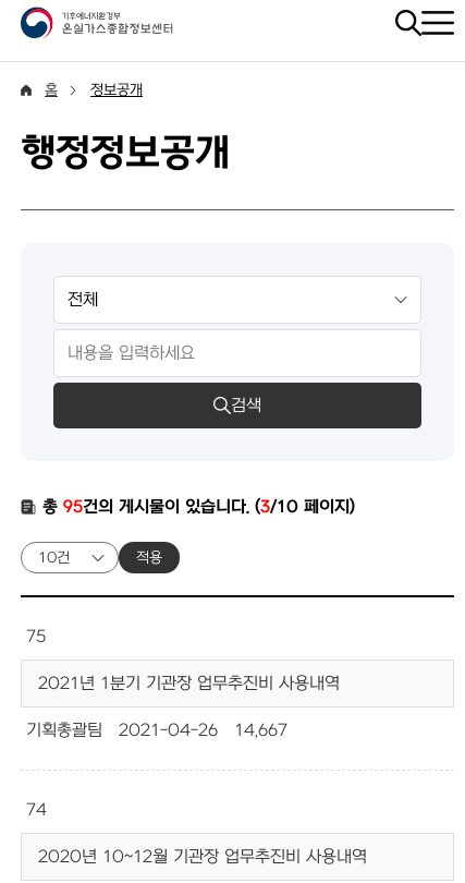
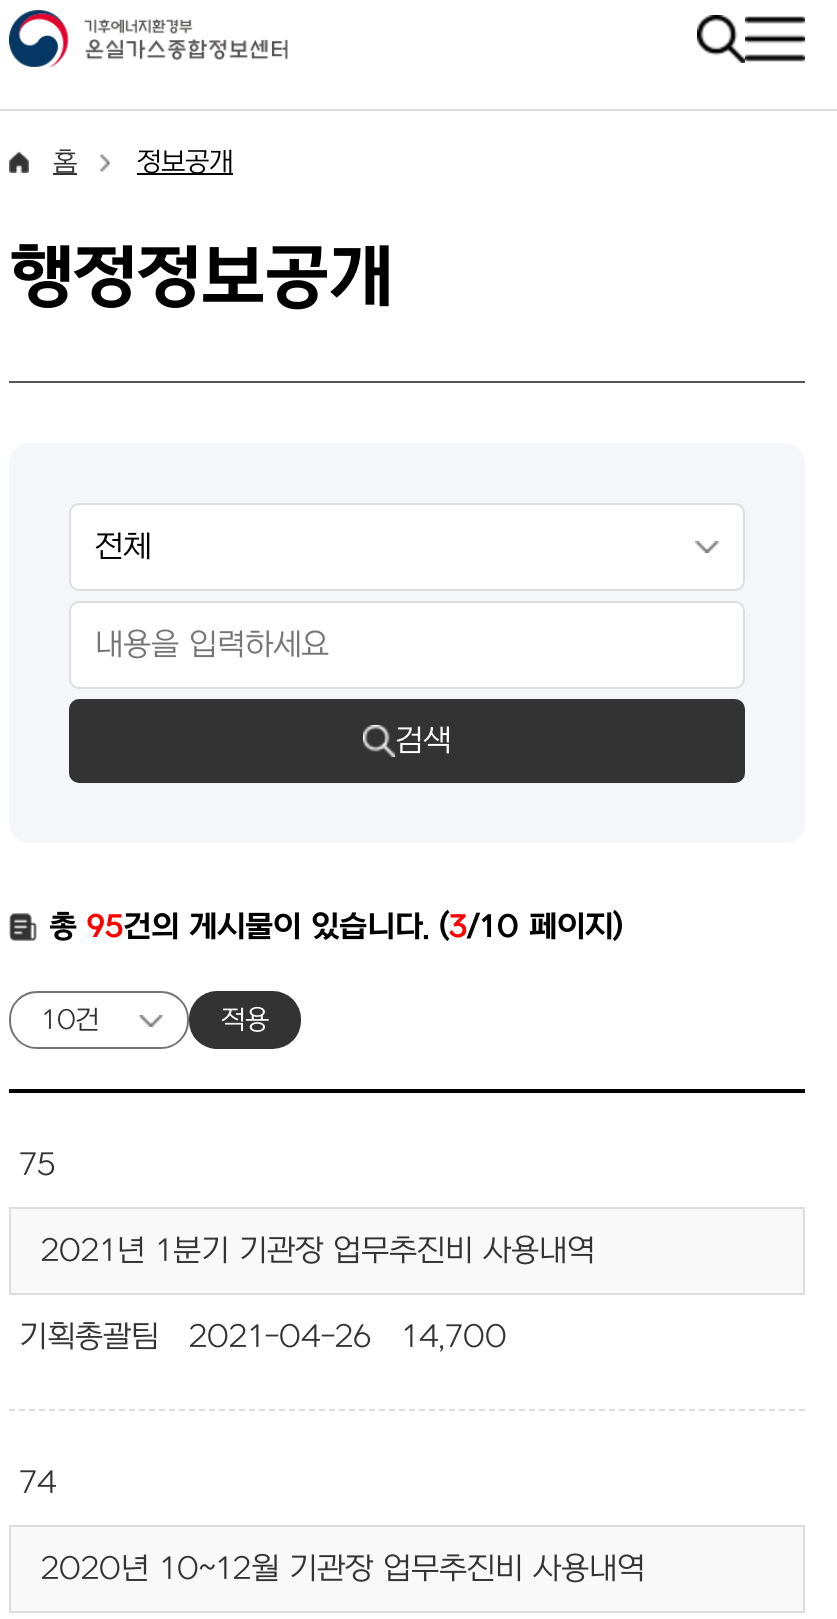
[26,721,287,740] 기획총괄팀 2021-04-26 14,667 -> [19,1319,507,1355] 기획총괄팀 2021-04-26 14,700

